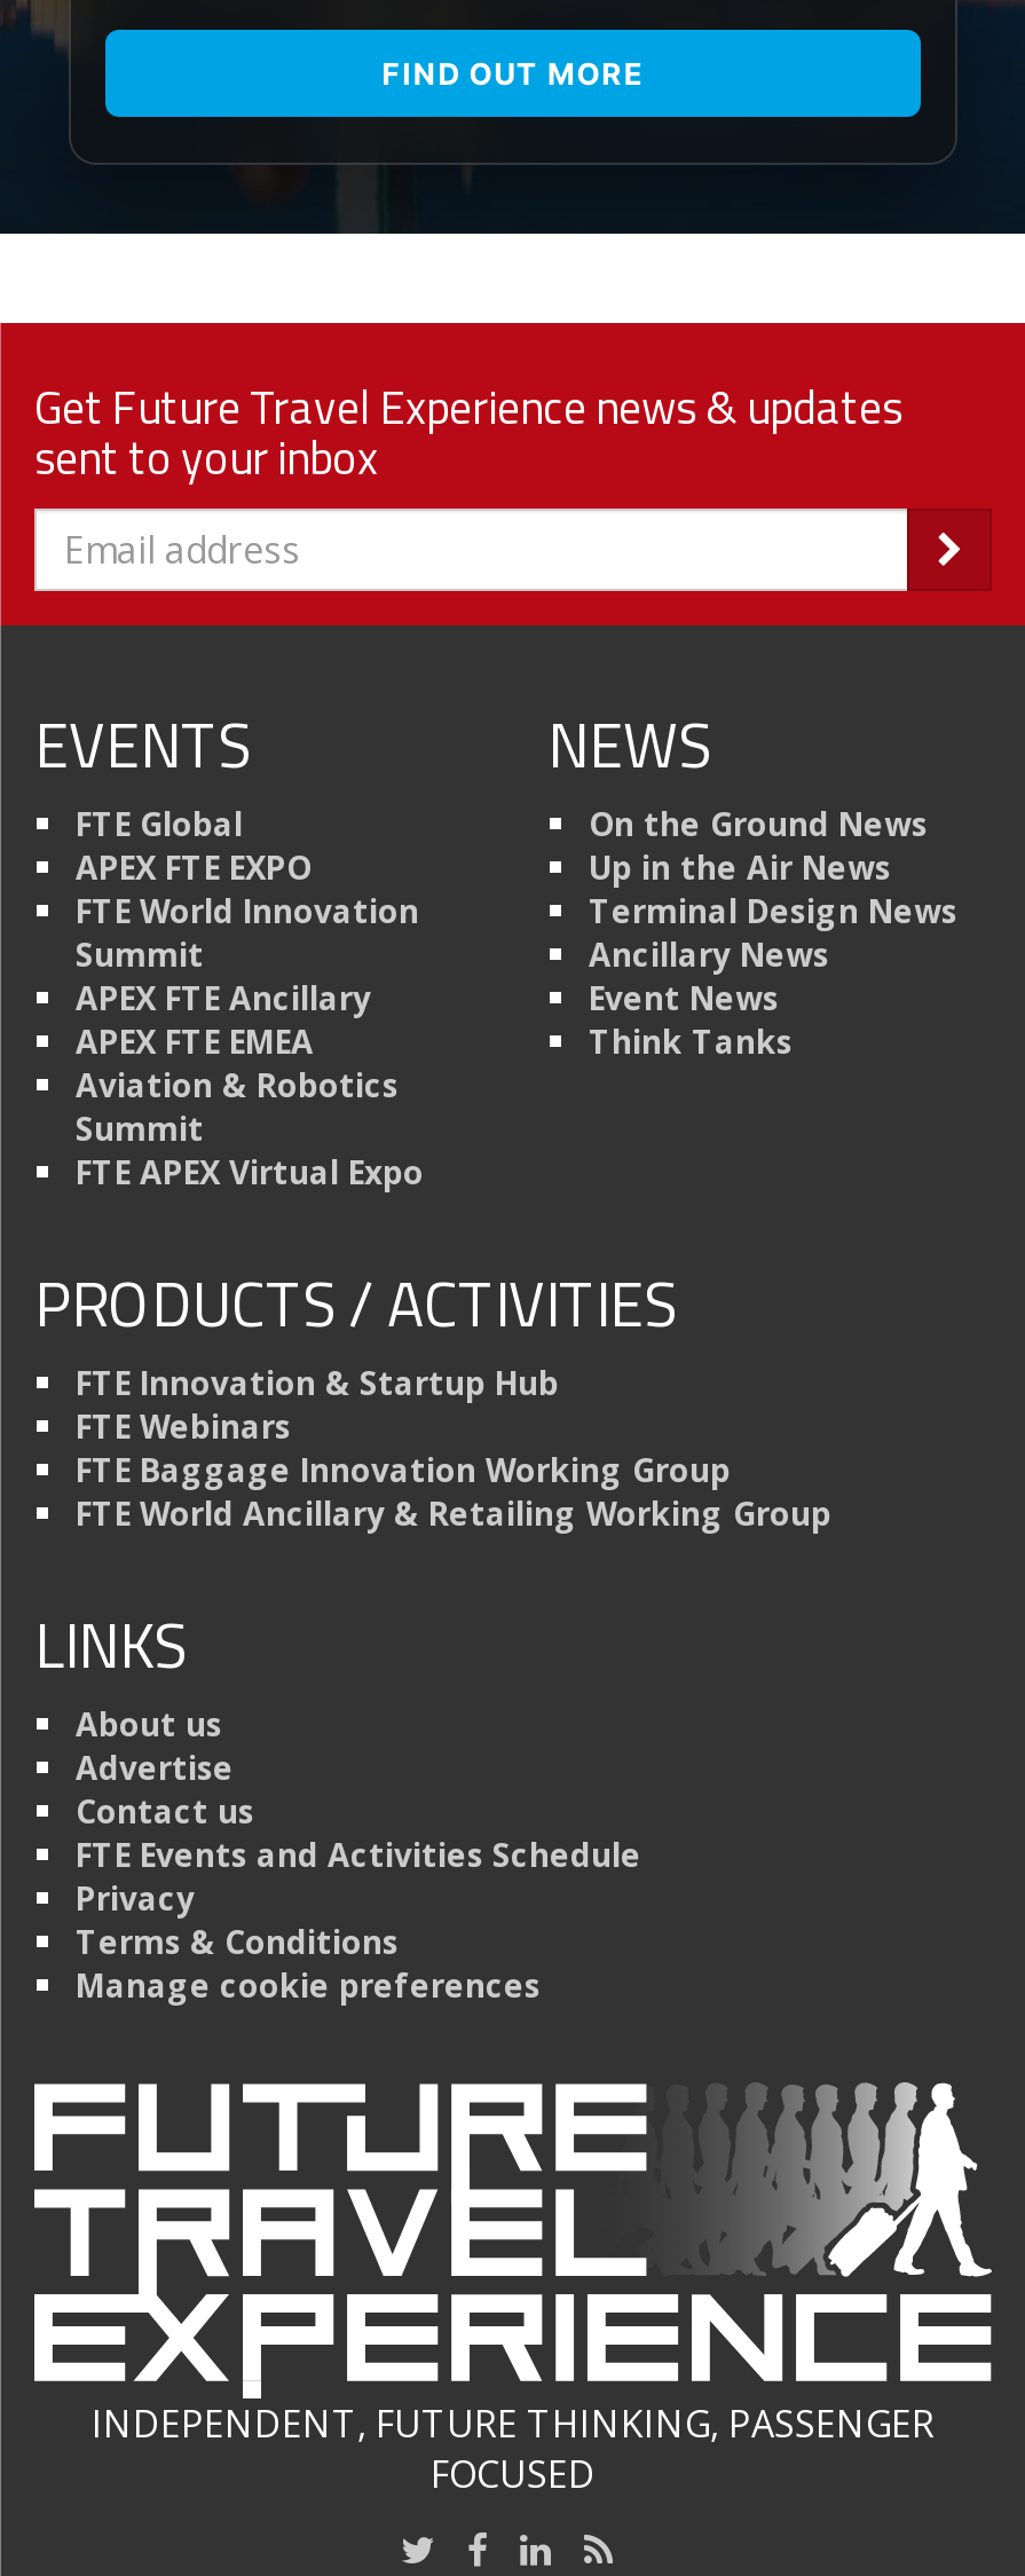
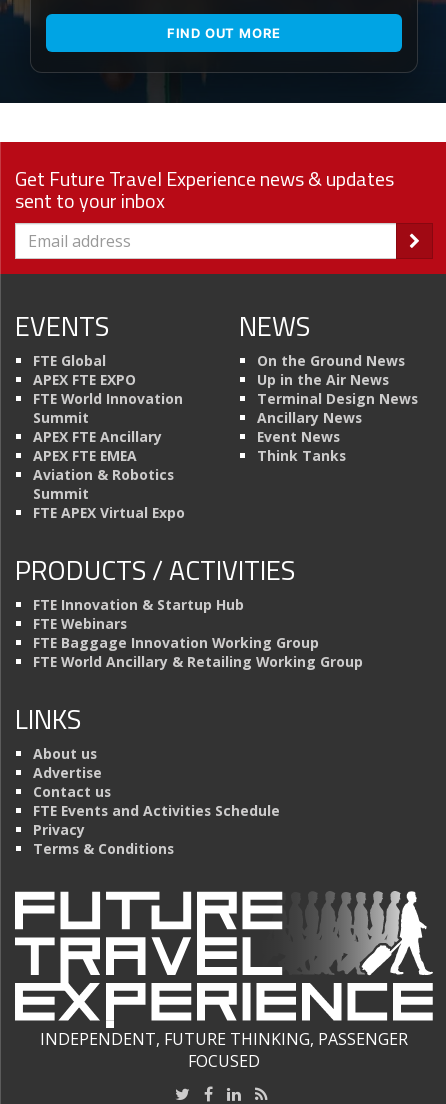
[76,1965,541,2008] Manage cookie preferences -> none

